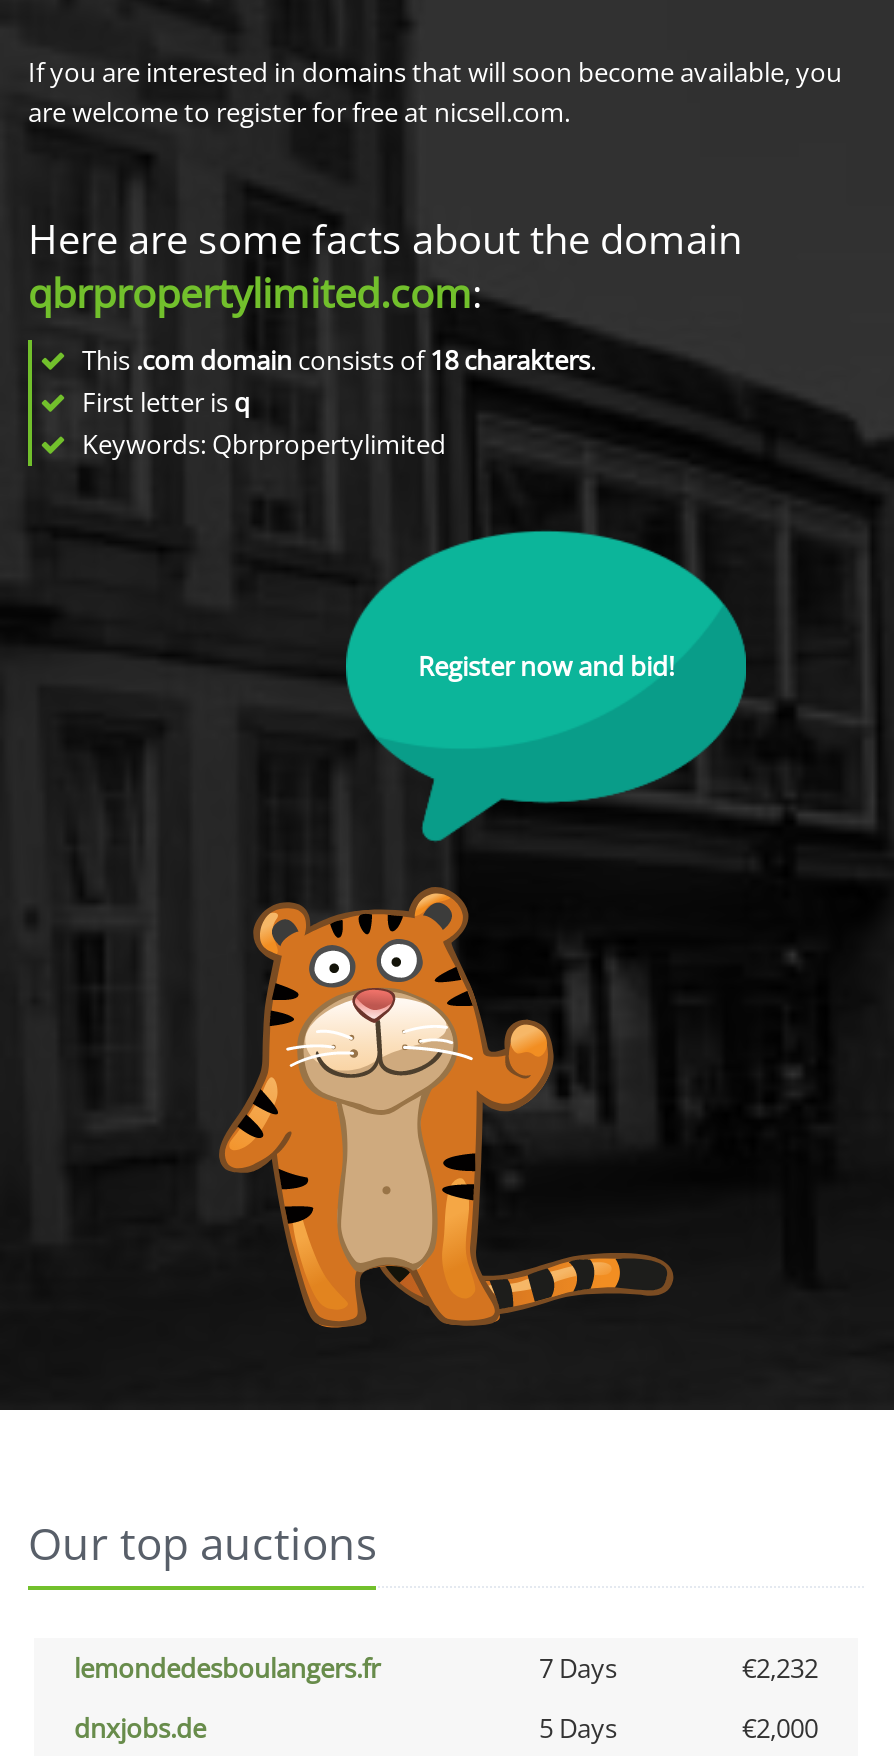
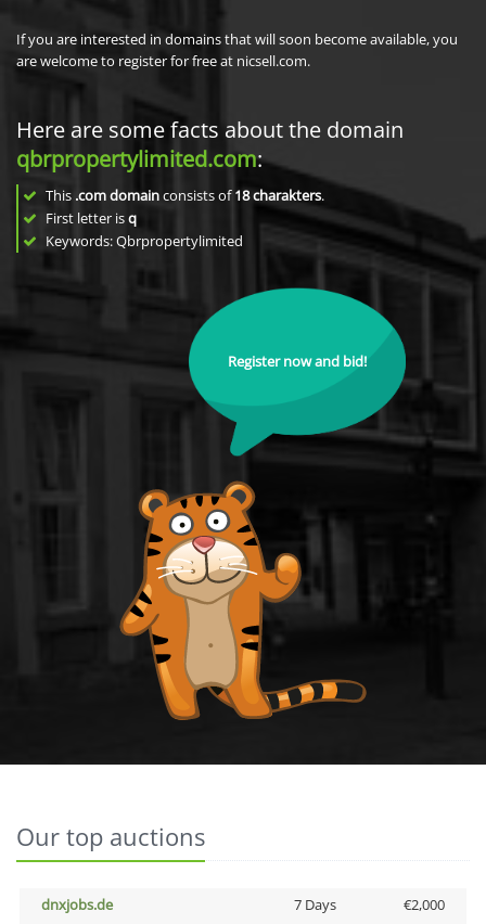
[74,1650,818,1686] lemondedesboulangers.fr | 7 Days | €2,232 -> none
[539,1710,617,1746] 5 Days -> [293,895,336,914] 7 Days

